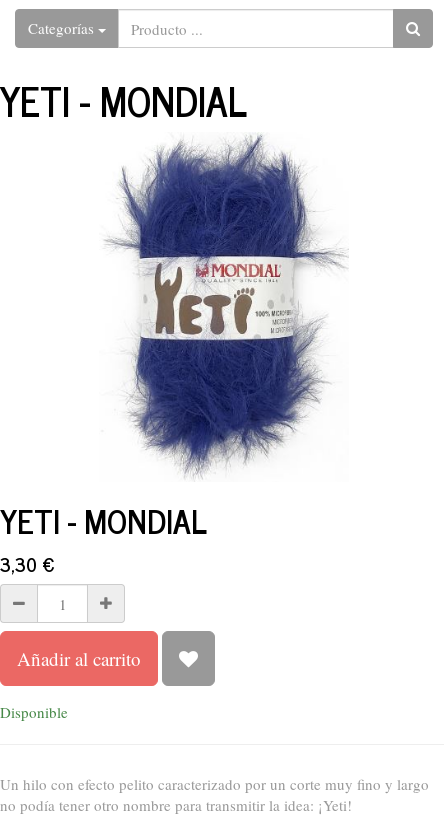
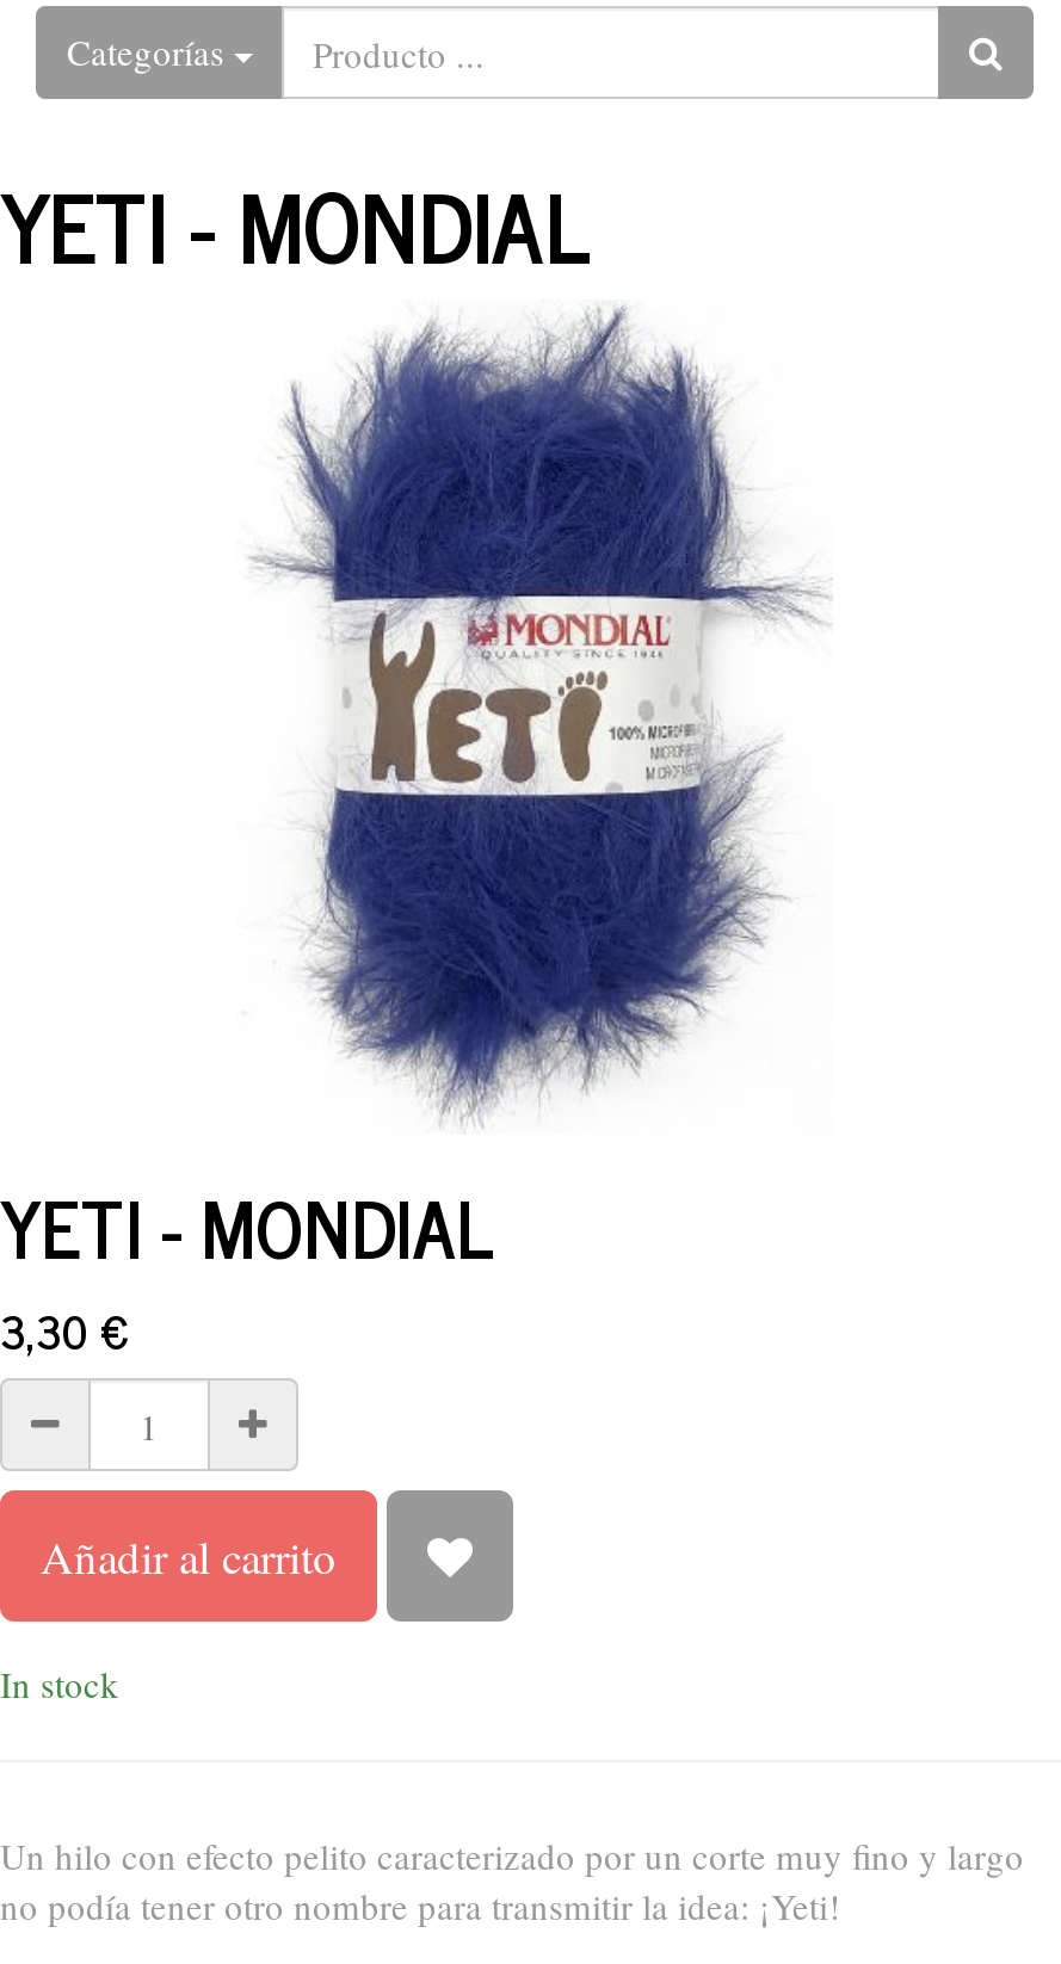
[0,702,68,722] Disponible -> [0,1660,119,1707] In stock

